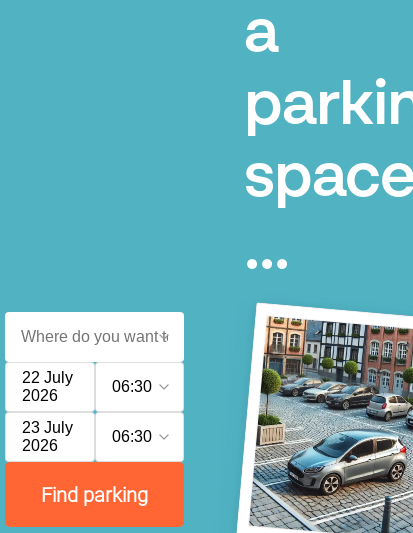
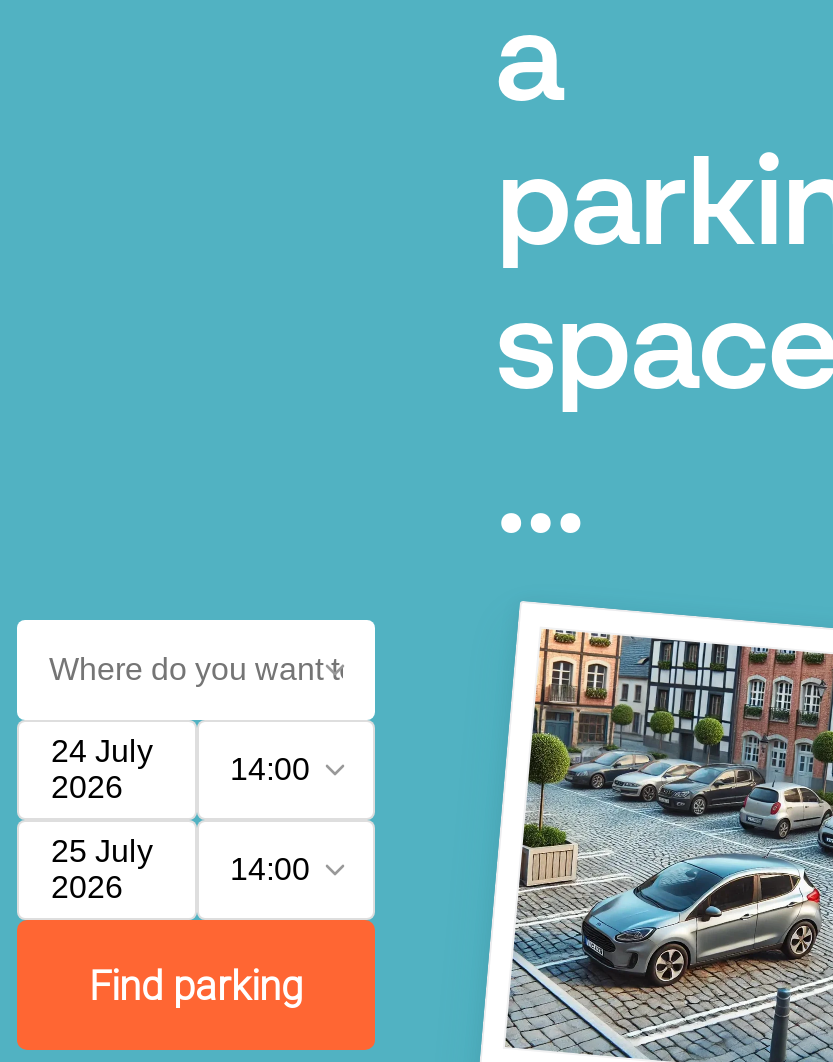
[22,369,73,386] 22 July -> [51,734,153,768] 24 July
[111,378,151,395] 06:30 -> [230,752,310,786] 14:00
[22,419,73,436] 23 July -> [51,834,153,868] 25 July
[111,428,151,445] 06:30 -> [230,852,310,886] 14:00

